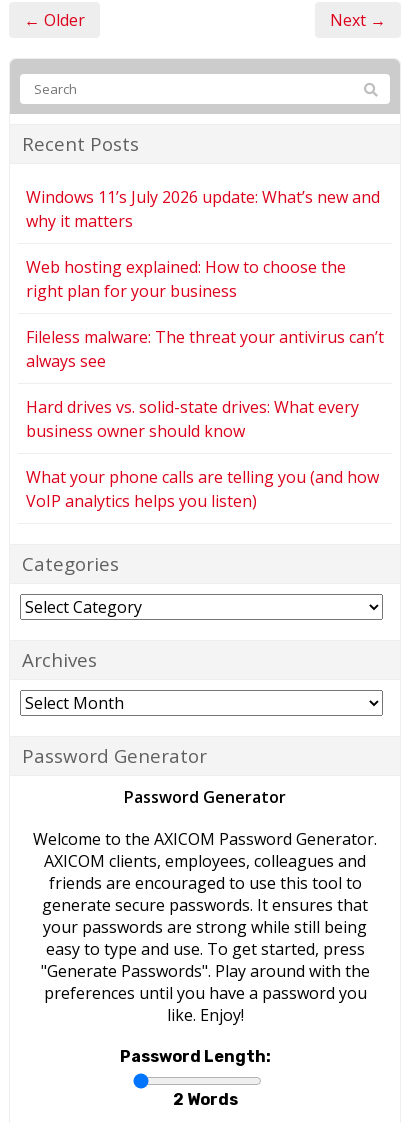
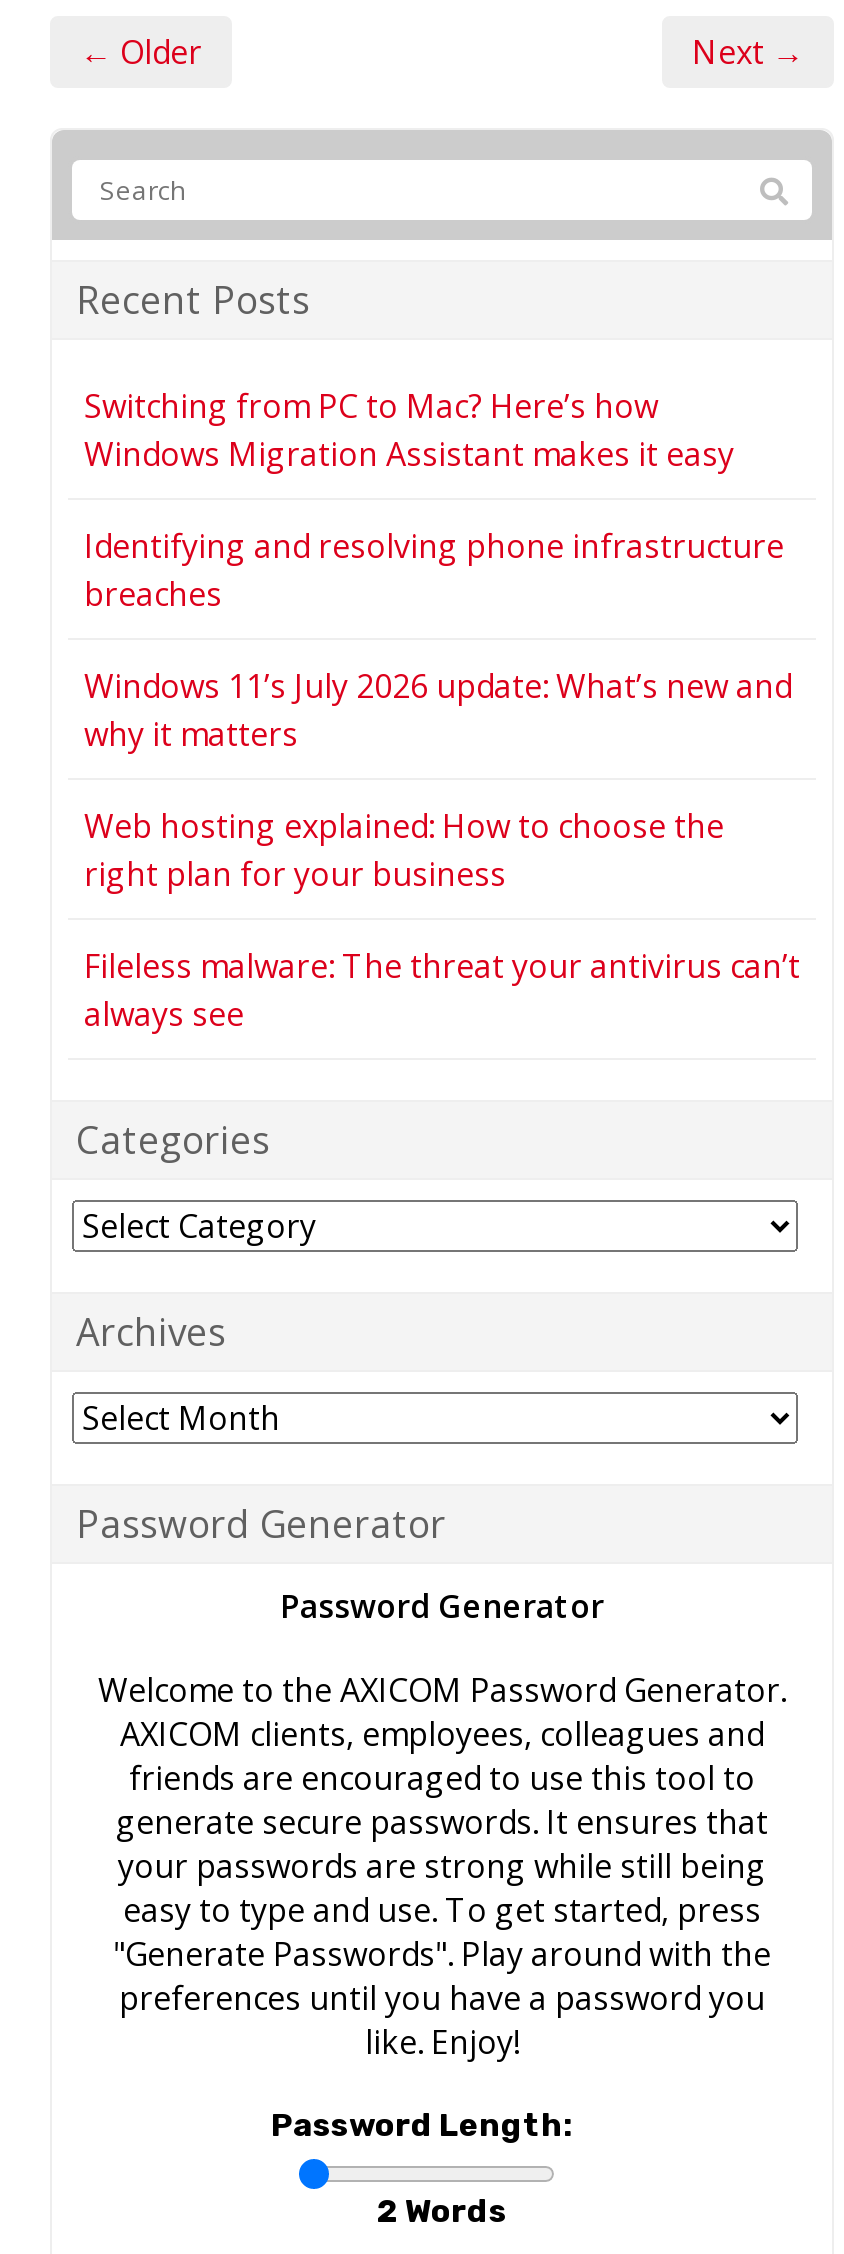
none -> [84,384,784,616] Switching from PC to Mac? Here’s how | Windows Migration Assistant makes it easy | Identifying and resolving phone infrastructure | breaches
moved [26,186,384,372] -> [84,664,800,1036]: Windows 11’s July 2026 update: What’s new and | why it matters | Web hosting explained: How to choose the | right plan for your business | Fileless malware: The threat your antivirus can’t | always see
[26,396,379,512] Hard drives vs. solid-state drives: What every | business owner should know | What your phone calls are telling you (and how | VoIP analytics helps you listen) -> none

